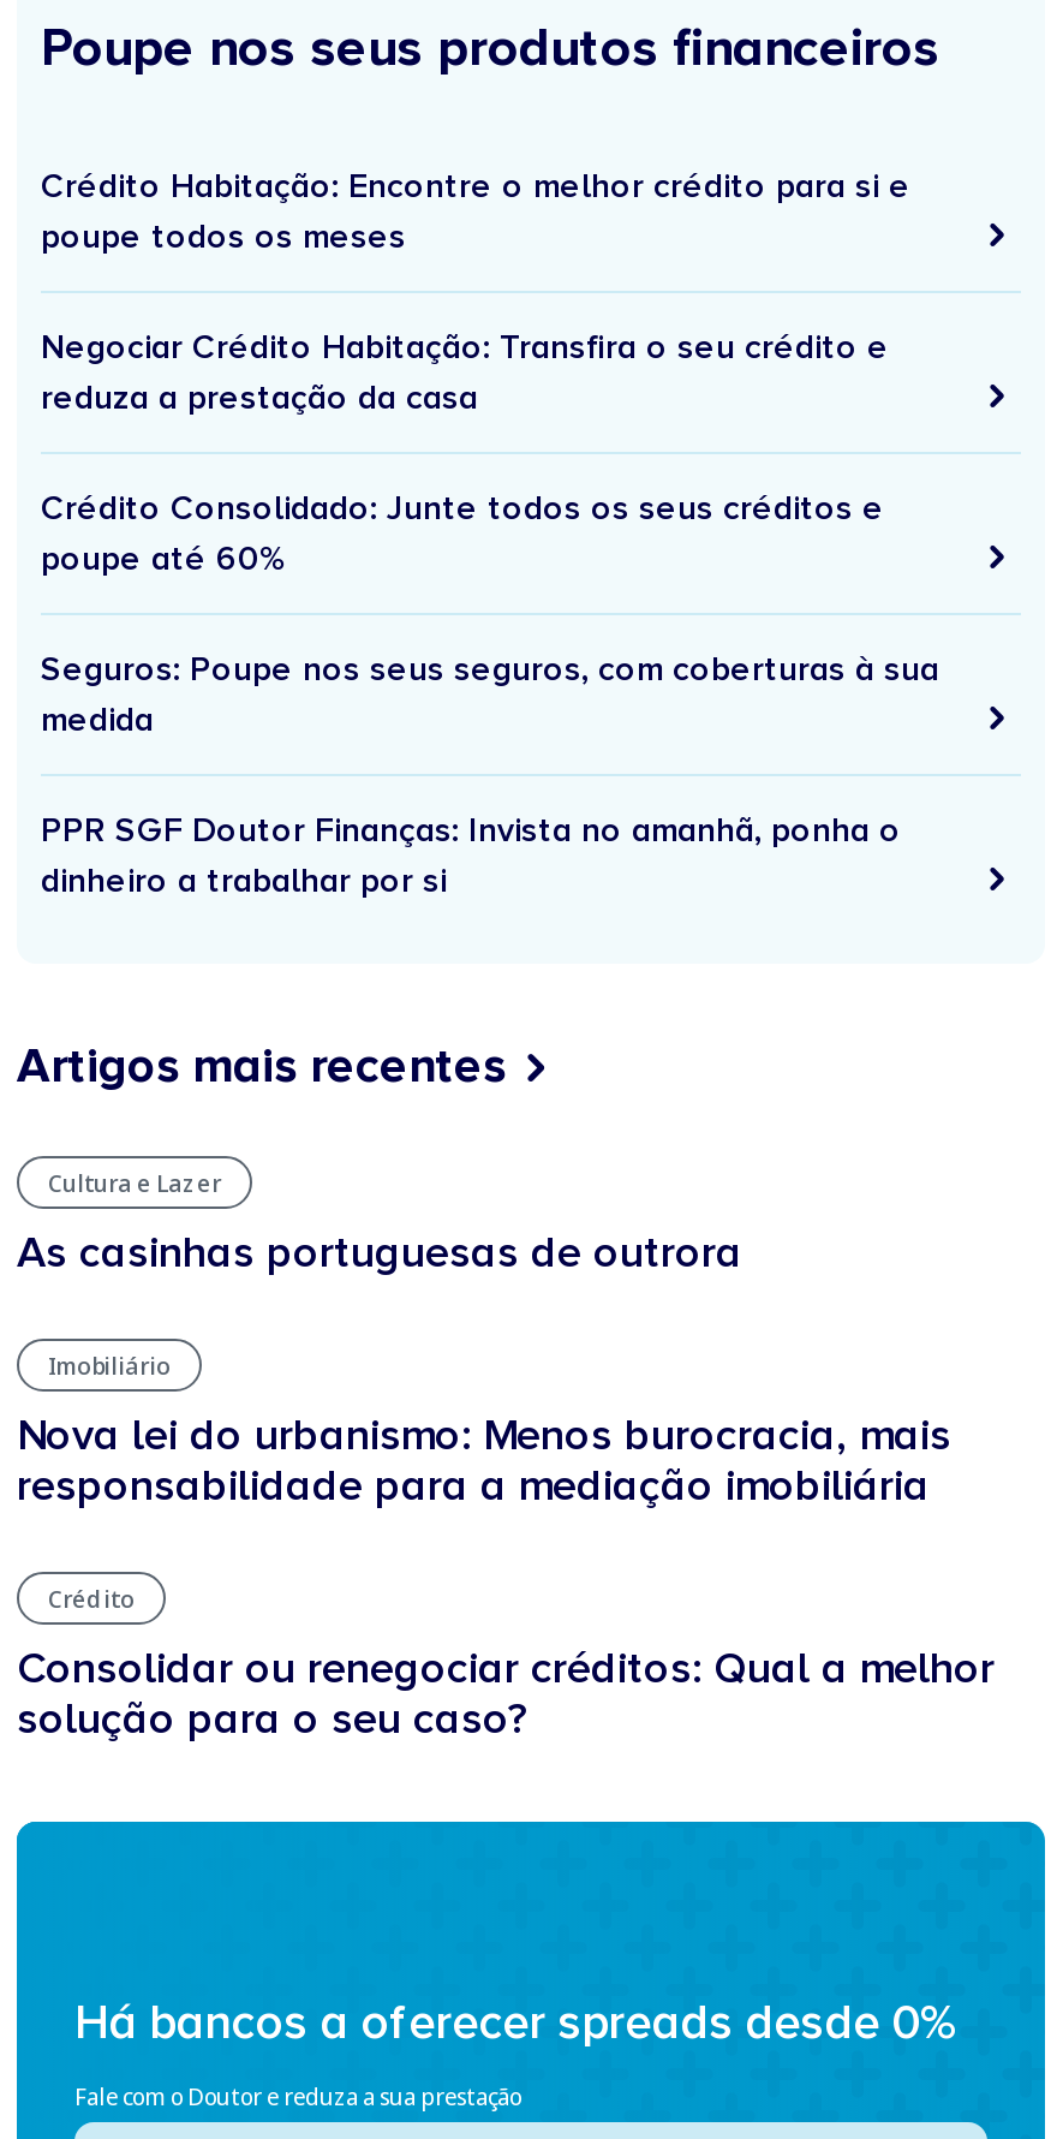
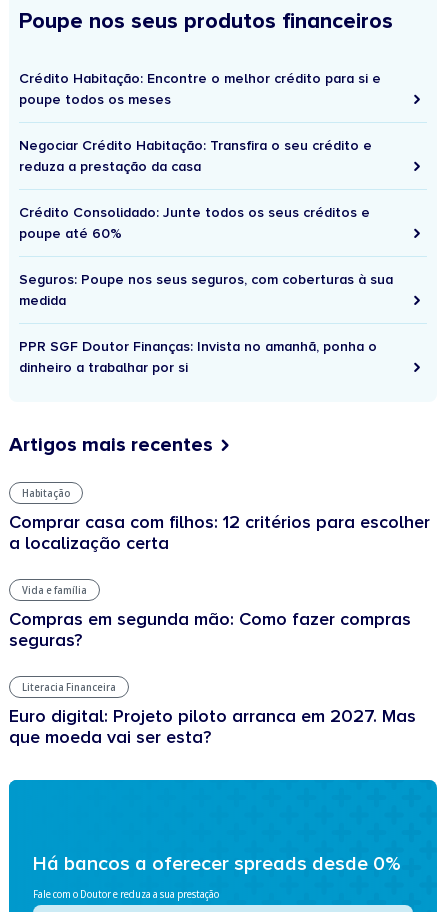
[48,1165,221,1199] Cultura e Lazer -> [22,486,70,500] Habitação
[17,1225,742,1278] As casinhas portuguesas de outrora -> [9,511,430,554] Comprar casa com filhos: 12 critérios para escolher | a localização certa
[48,1348,171,1381] Imobiliário -> [22,583,87,597] Vida e família
[17,1408,951,1511] Nova lei do urbanismo: Menos burocracia, mais | responsabilidade para a mediação imobiliária -> [9,608,411,651] Compras em segunda mão: Como fazer compras | seguras?
[48,1581,135,1615] Crédito -> [22,680,116,694] Literacia Financeira
[17,1641,995,1744] Consolidar ou renegociar créditos: Qual a melhor | solução para o seu caso? -> [9,705,416,748] Euro digital: Projeto piloto arranca em 2027. Mas | que moeda vai ser esta?

